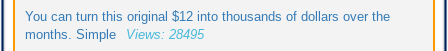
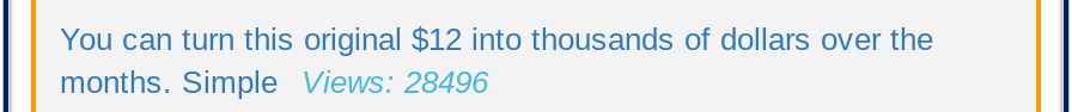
[25,26,204,41] months. Simple Views: 28495 -> [60,63,488,99] months. Simple Views: 28496

